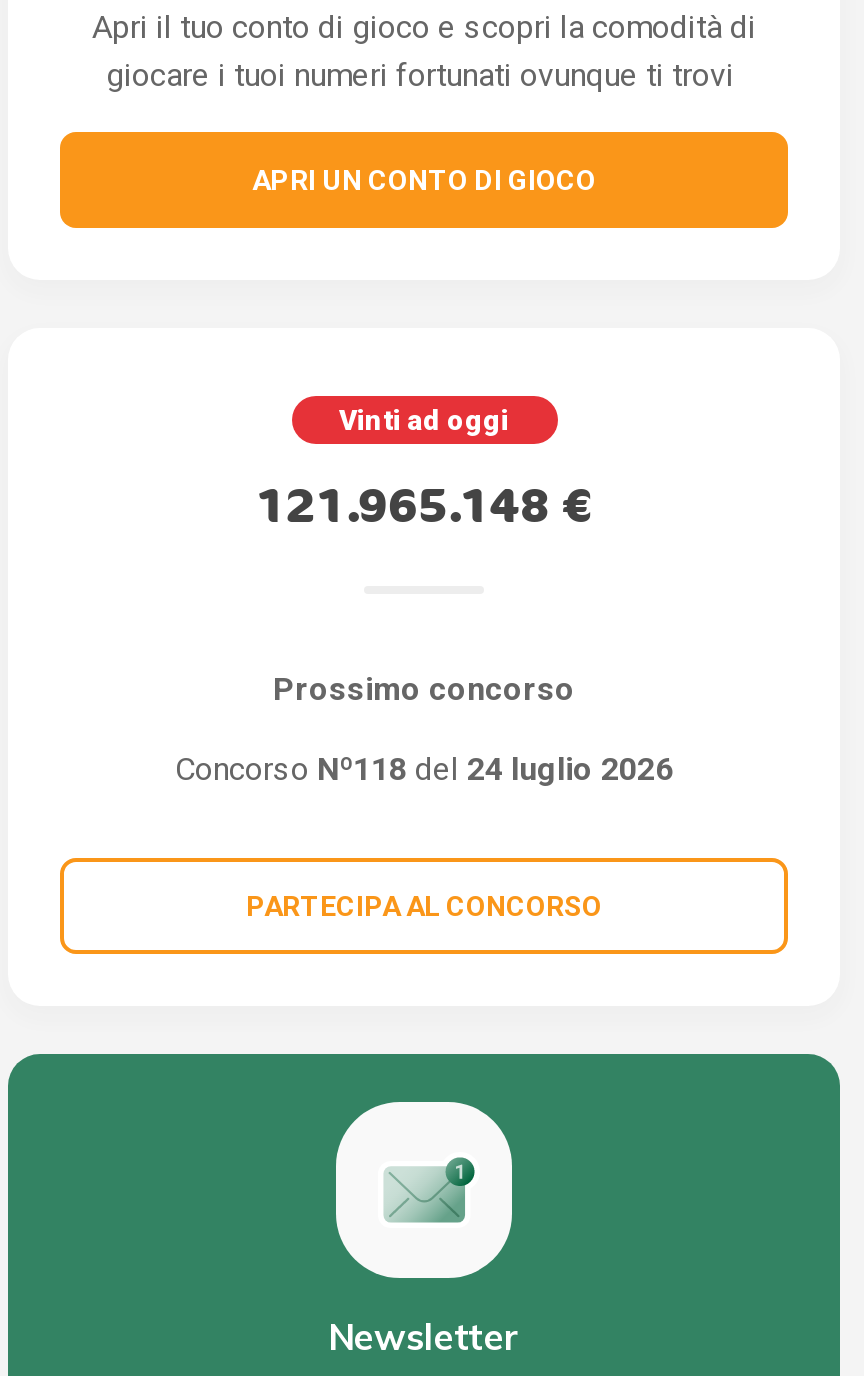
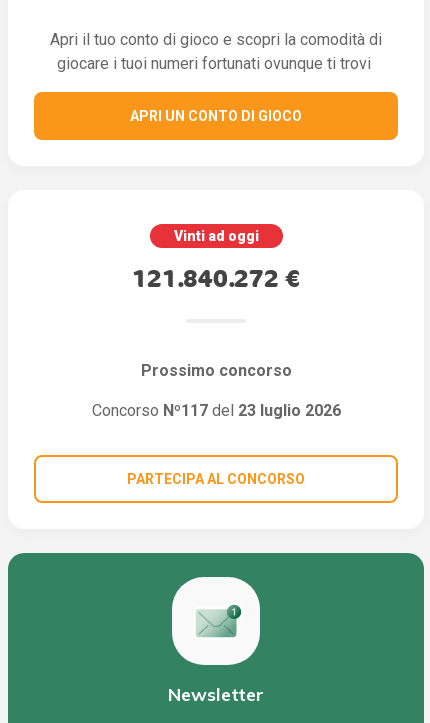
[256,477,592,537] 121.965.148 € -> [132,264,300,294] 121.840.272 €
[175,751,673,789] Concorso Nº118 del 24 luglio 2026 -> [91,401,340,420] Concorso Nº117 del 23 luglio 2026

